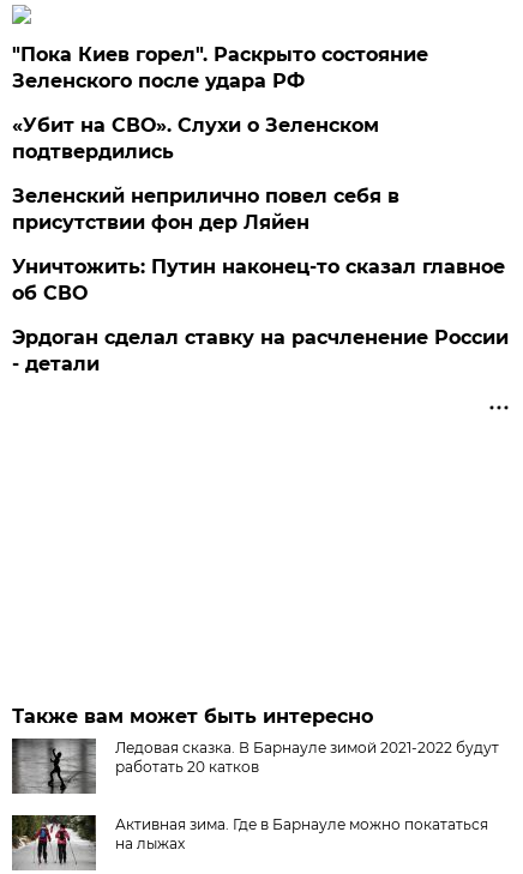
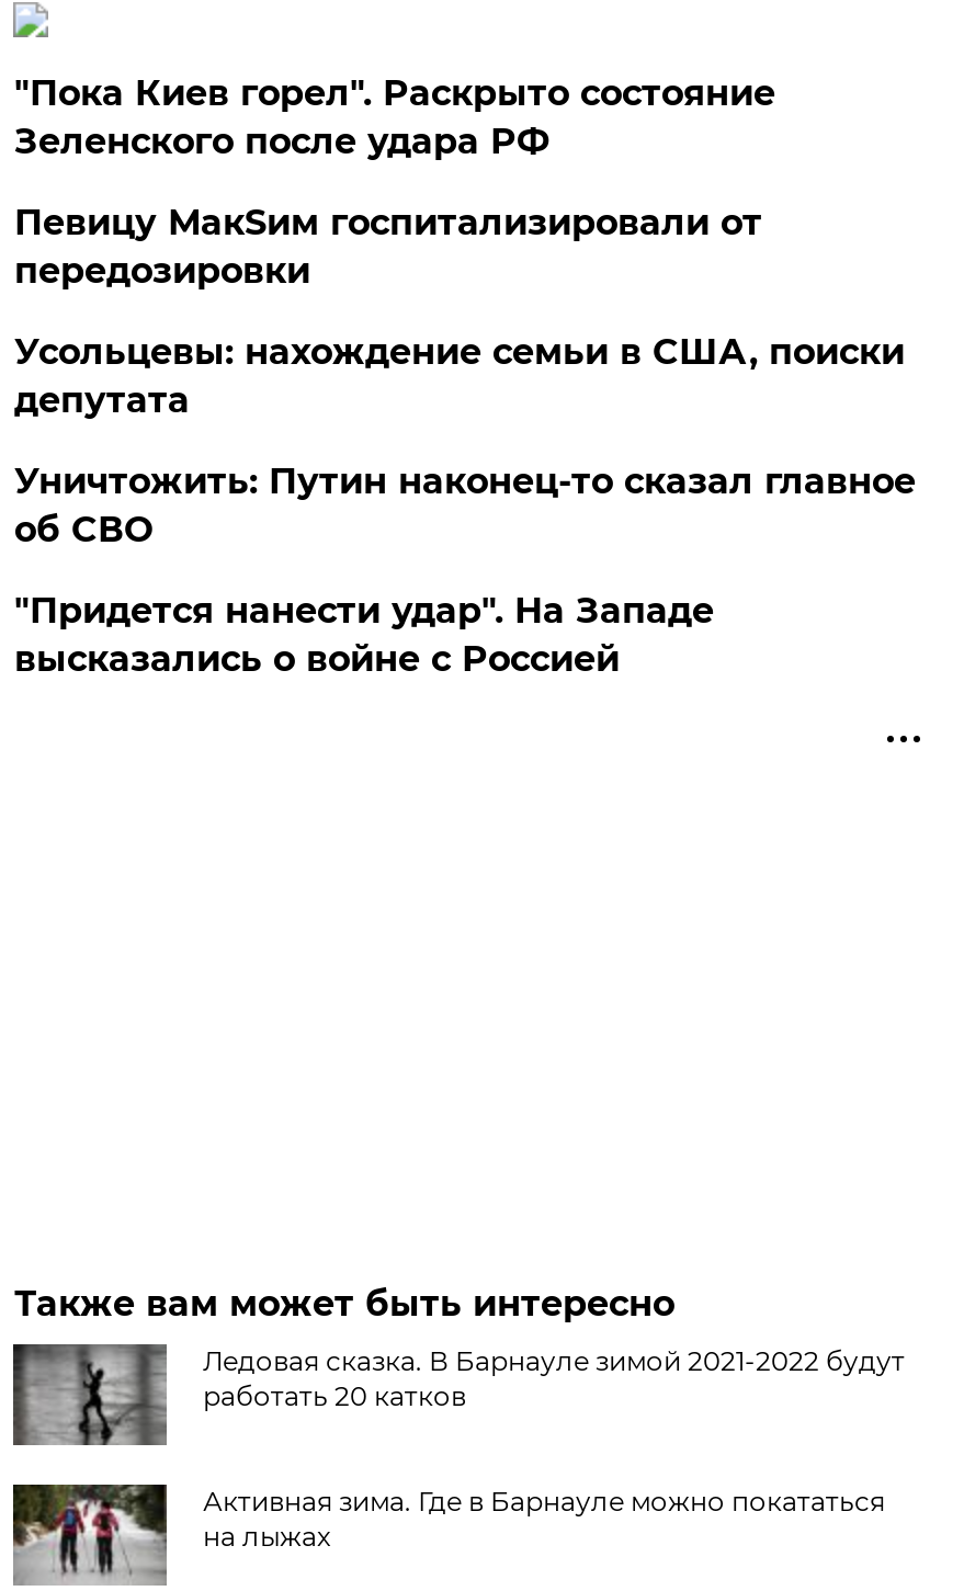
[12,114,380,163] «Убит на СВО». Слухи о Зеленском | подтвердились -> [14,202,762,292] Певицу МакSим госпитализировали от | передозировки
[12,185,400,234] Зеленский неприлично повел cебя в | присутствии фон дер Ляйен -> [14,331,905,421] Усольцевы: нахождение семьи в США, поиски | депутата
[12,326,509,375] Эрдоган сделал ставку на расчленение России | - детали -> [14,590,714,680] "Придется нанести удар". На Западе | высказались о войне с Россией

